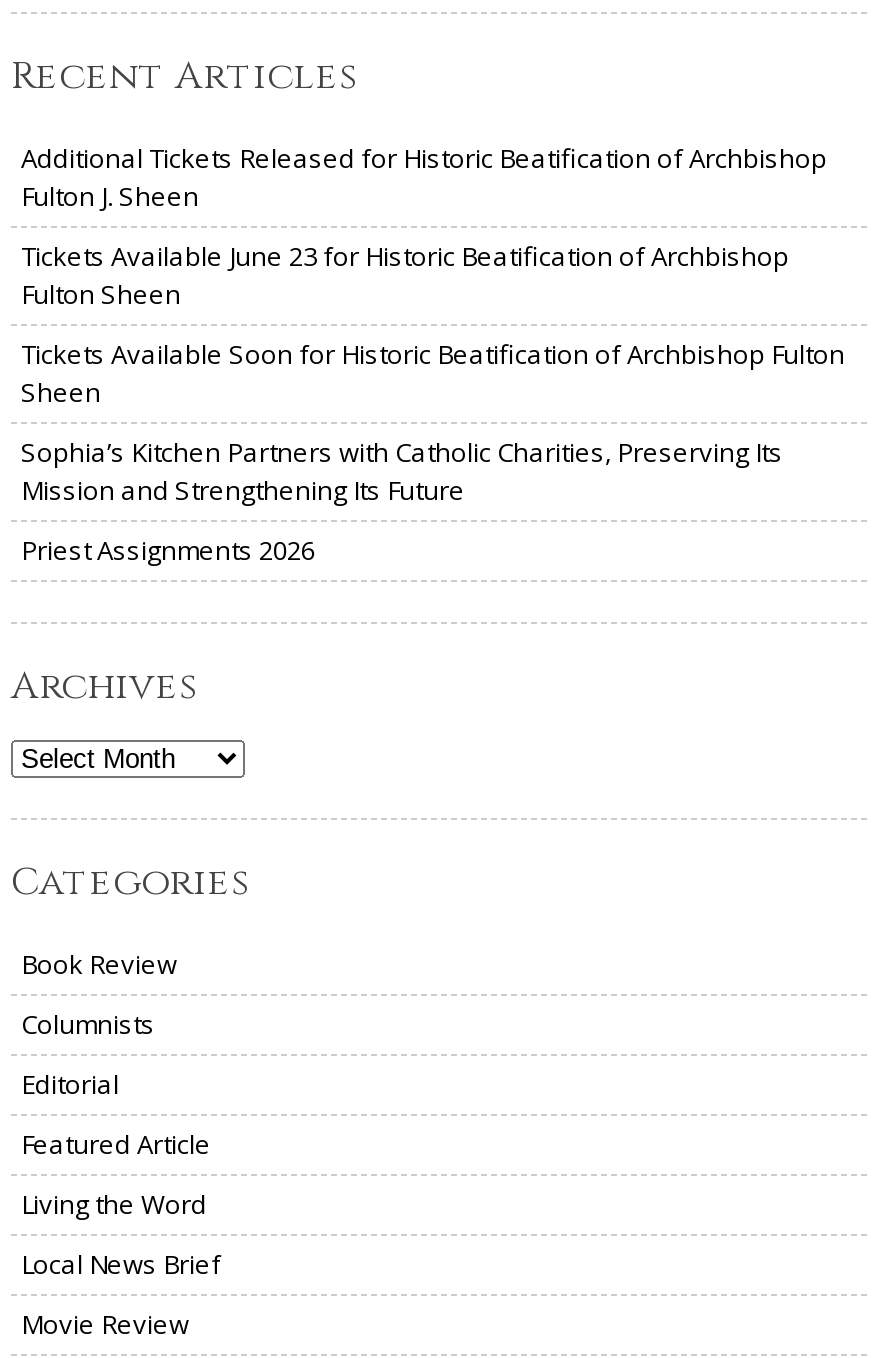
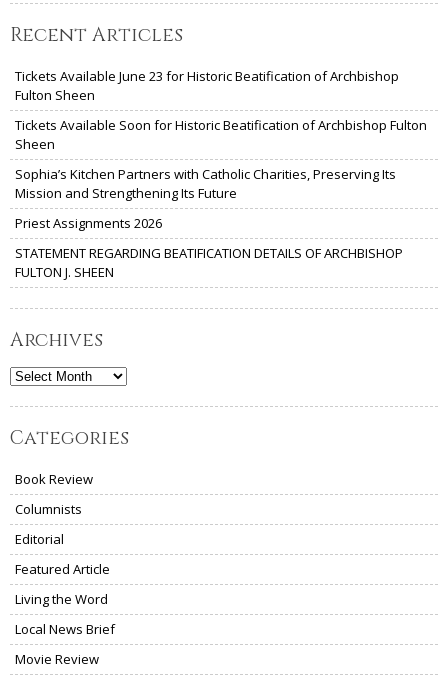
[21,141,827,215] Additional Tickets Released for Historic Beatification of Archbishop | Fulton J. Sheen -> none
moved [21,239,845,569] -> [15,66,427,231]: Tickets Available June 23 for Historic Beatification of Archbishop | Fulton Sheen | Tickets Available Soon for Historic Beatification of Archbishop Fulton | Sheen | Sophia’s Kitchen Partners with Catholic Charities, Preserving Its | Mission and Strengthening Its Future | Priest Assignments 2026
none -> [15,243,403,280] STATEMENT REGARDING BEATIFICATION DETAILS OF ARCHBISHOP | FULTON J. SHEEN

